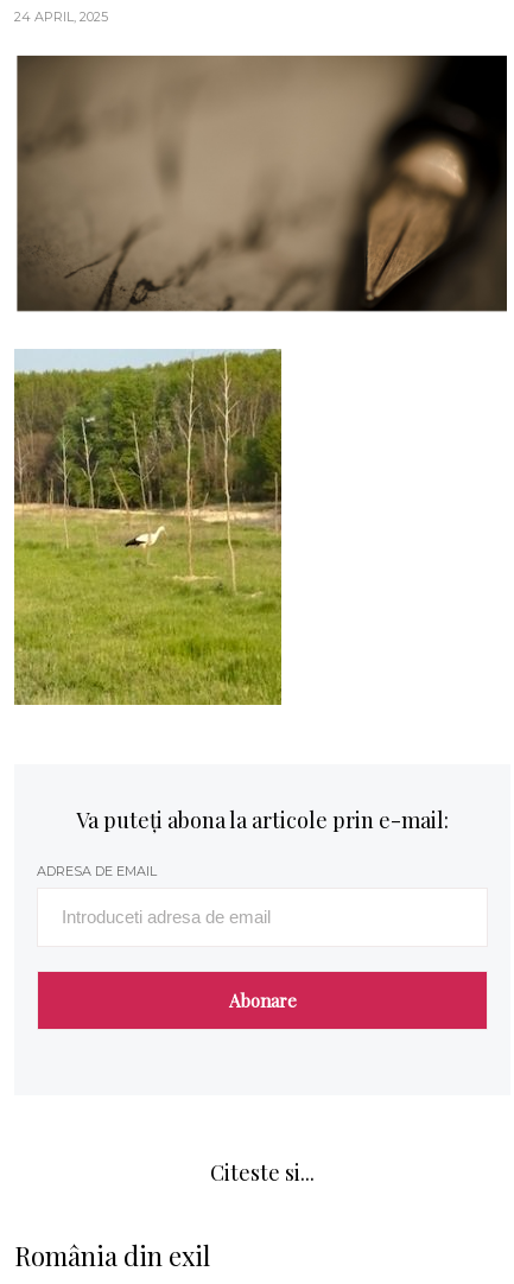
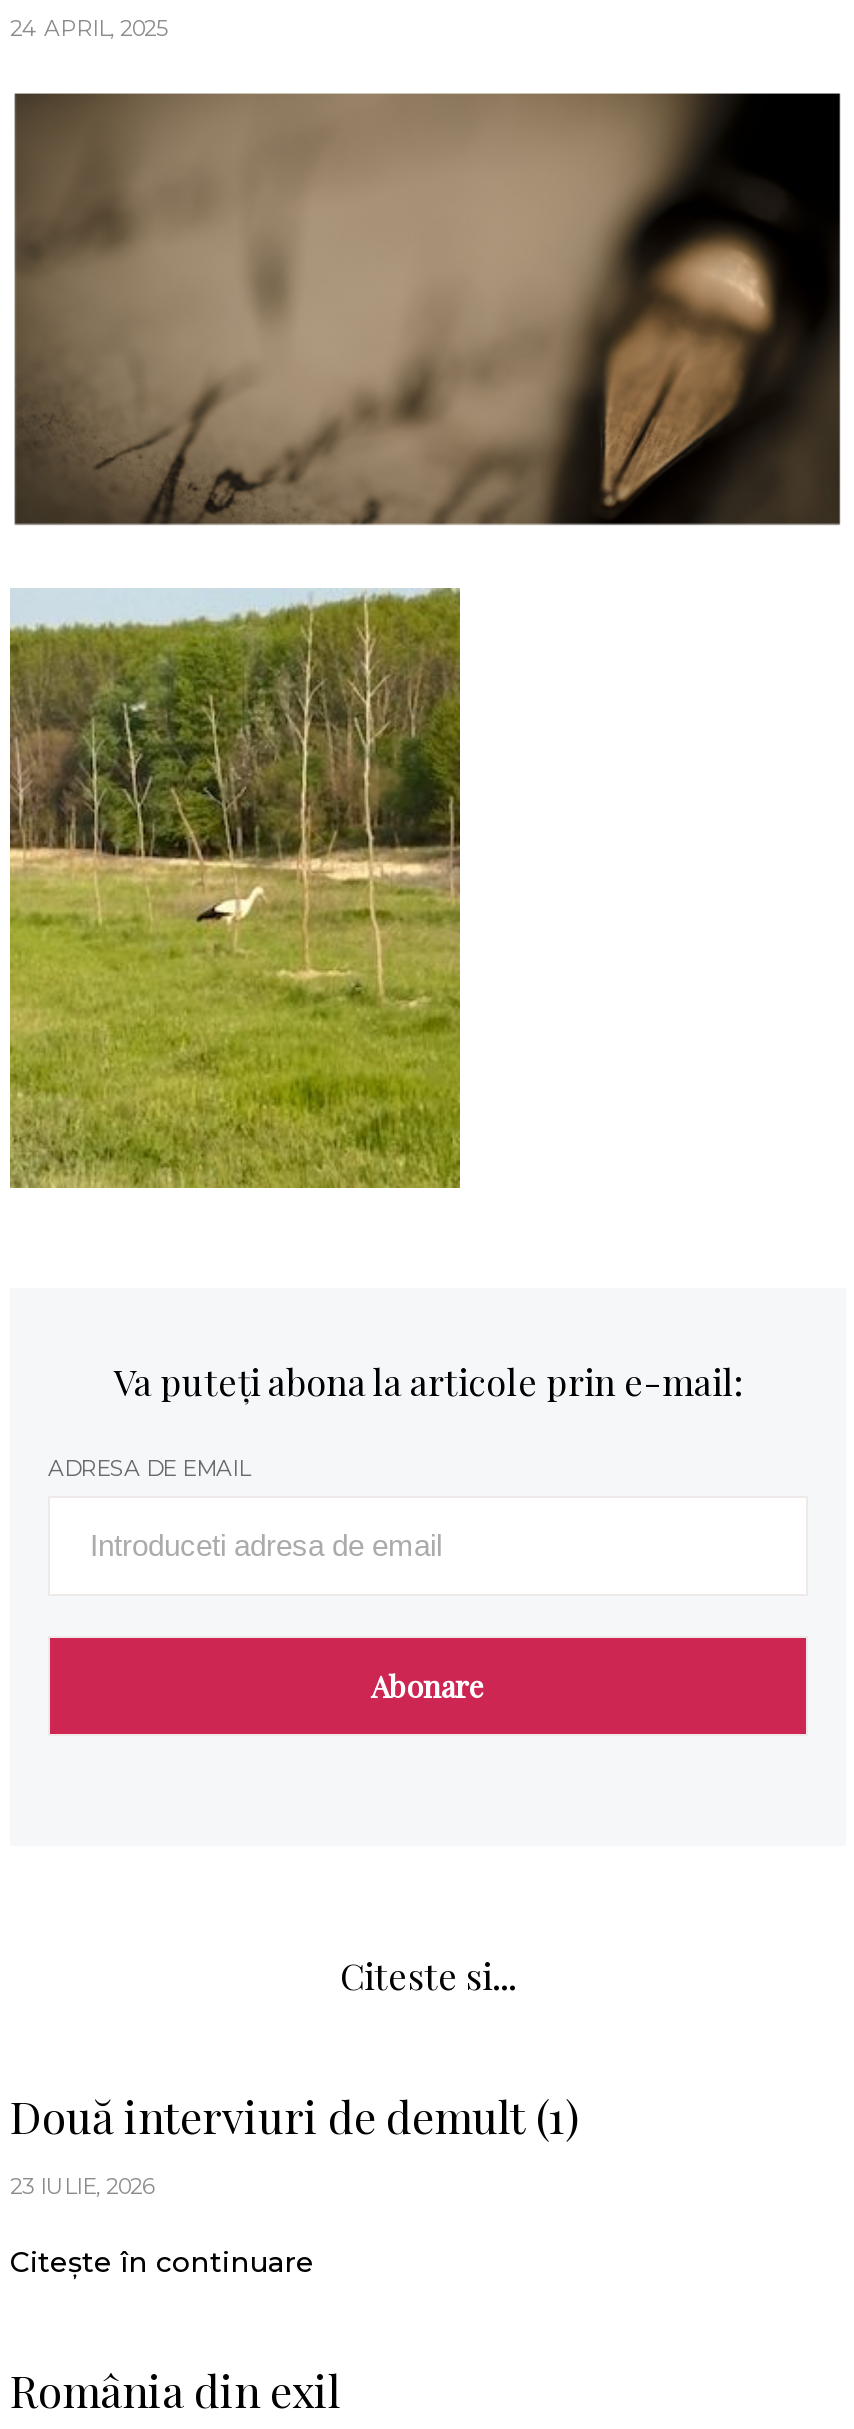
none -> [10,2086,580,2280] Două interviuri de demult (1) | 23 IULIE, 2026 | Citește în continuare

